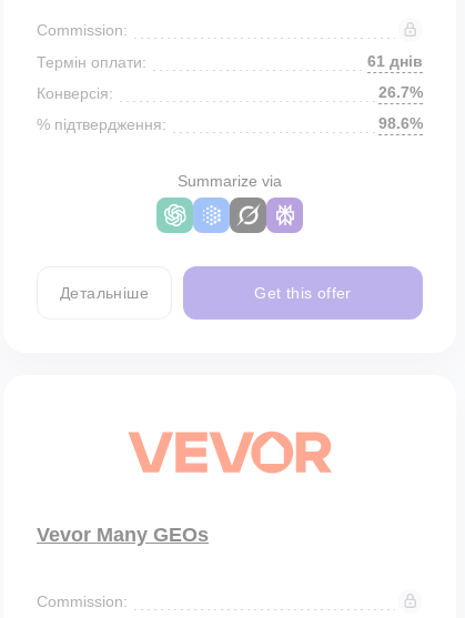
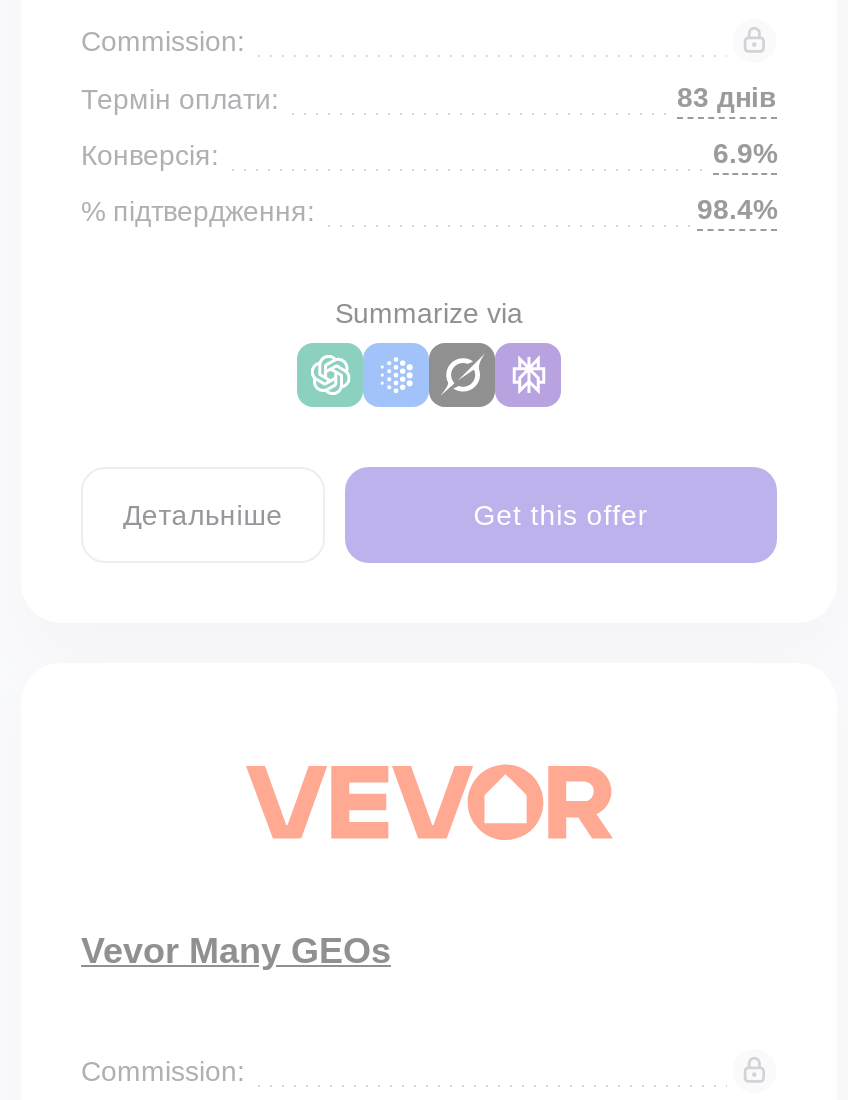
[367,52,423,70] 61 днів -> [677,81,777,113] 83 днів
[378,83,423,101] 26.7% -> [713,137,777,169] 6.9%
[378,114,423,132] 98.6% -> [697,193,777,225] 98.4%

